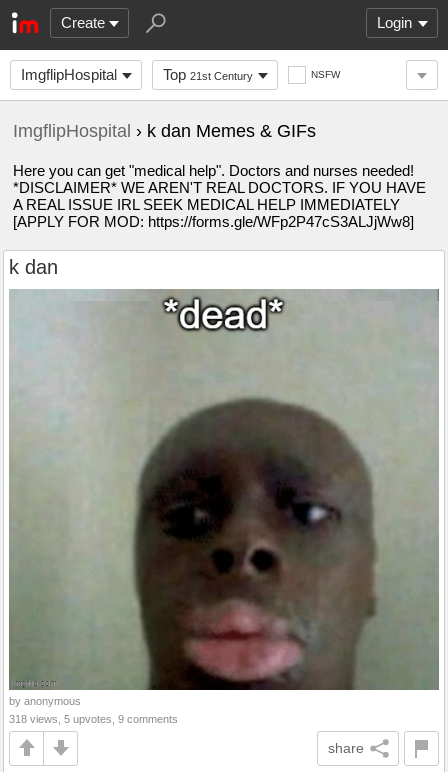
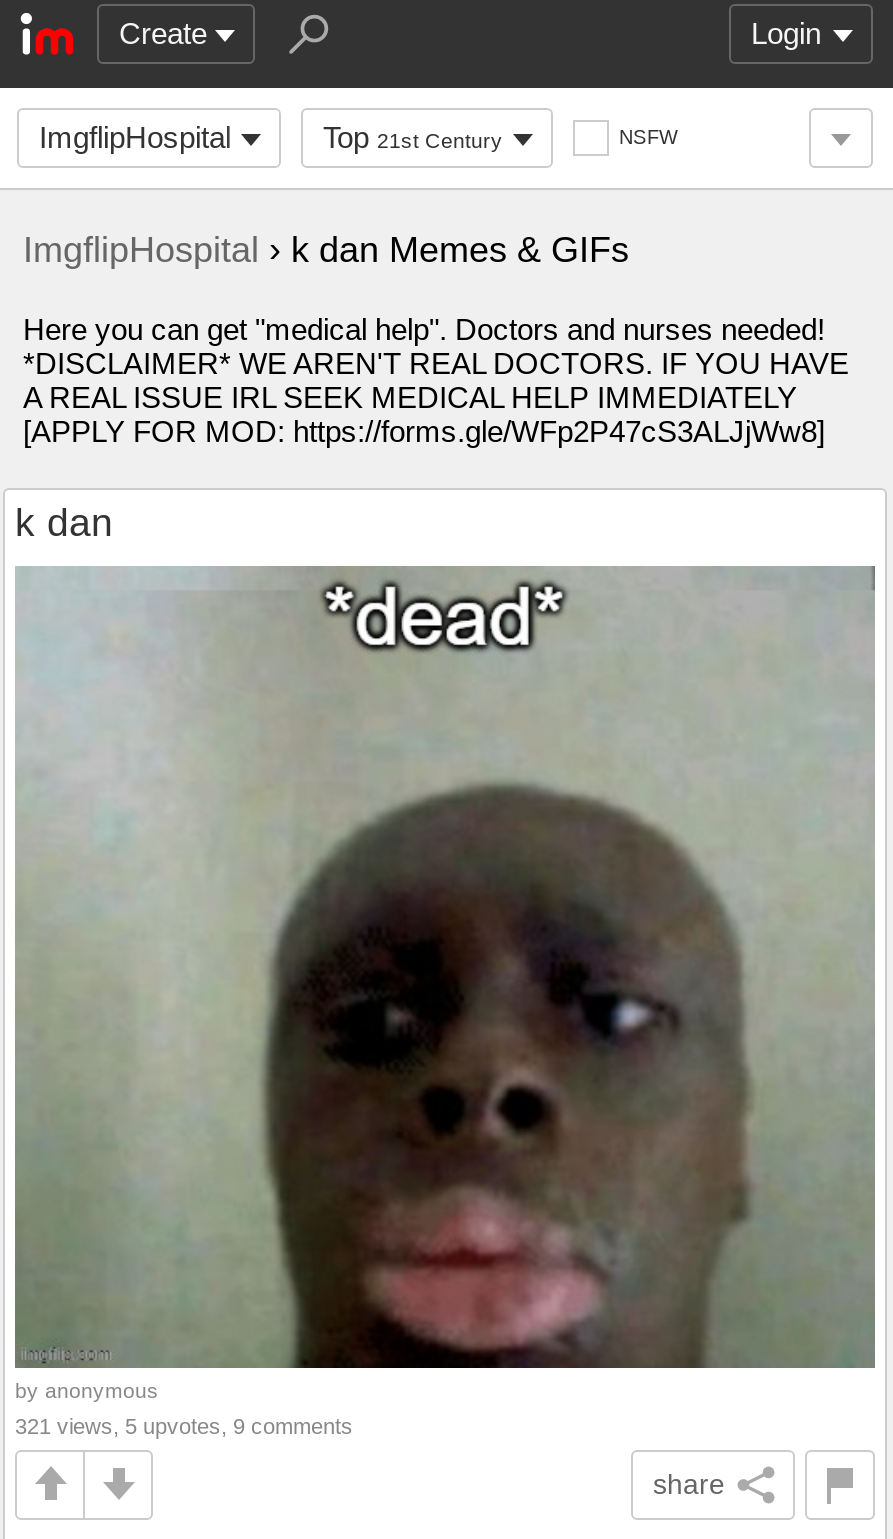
[9,713,178,725] 318 views, 5 upvotes, 9 comments -> [15,1413,353,1437] 321 views, 5 upvotes, 9 comments

